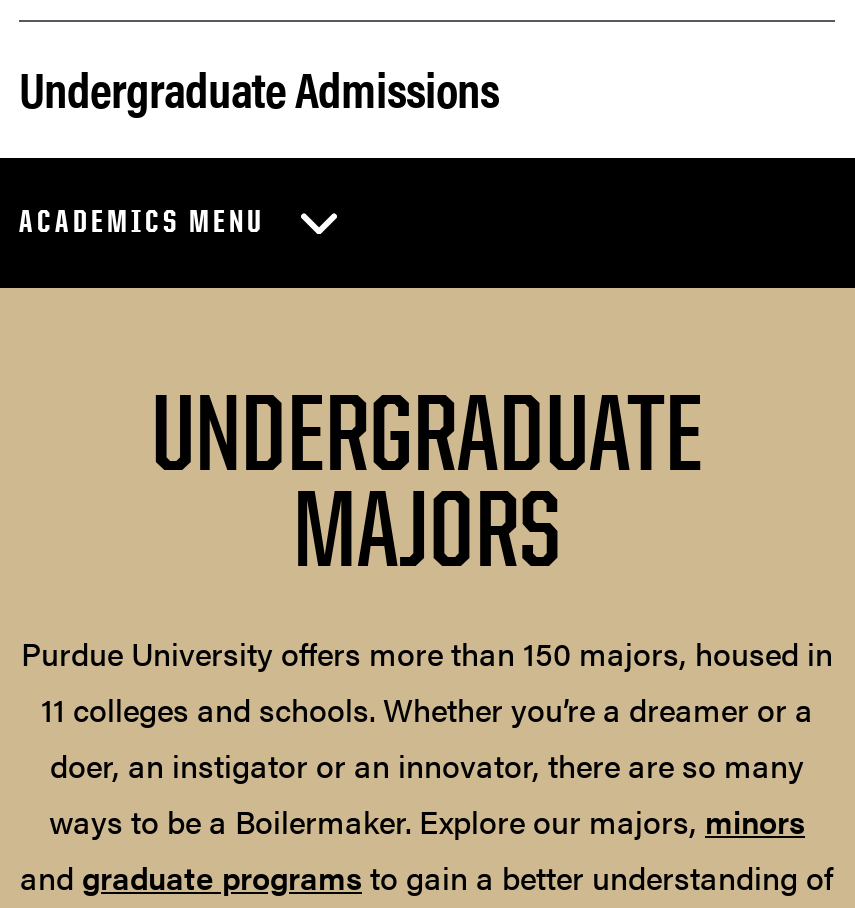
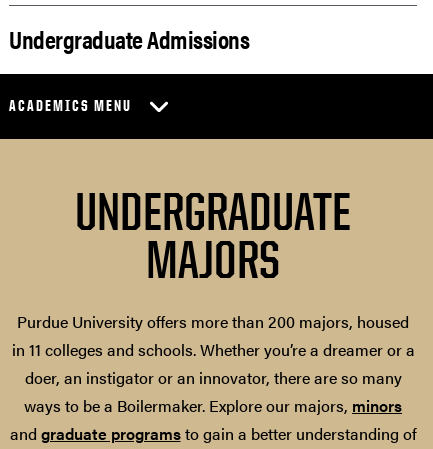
[21,630,833,732] Purdue University offers more than 150 majors, housed in | 11 colleges and schools. Whether you’re a dreamer or a -> [11,310,414,361] Purdue University offers more than 200 majors, housed | in 11 colleges and schools. Whether you’re a dreamer or a

